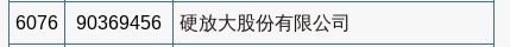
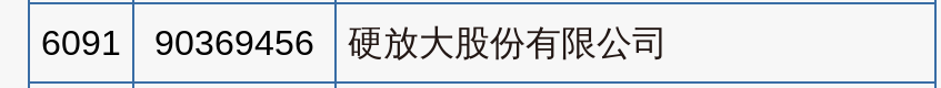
[15,13,351,33] 6076 90369456 硬放大股份有限公司 -> [41,24,668,61] 6091 90369456 硬放大股份有限公司

